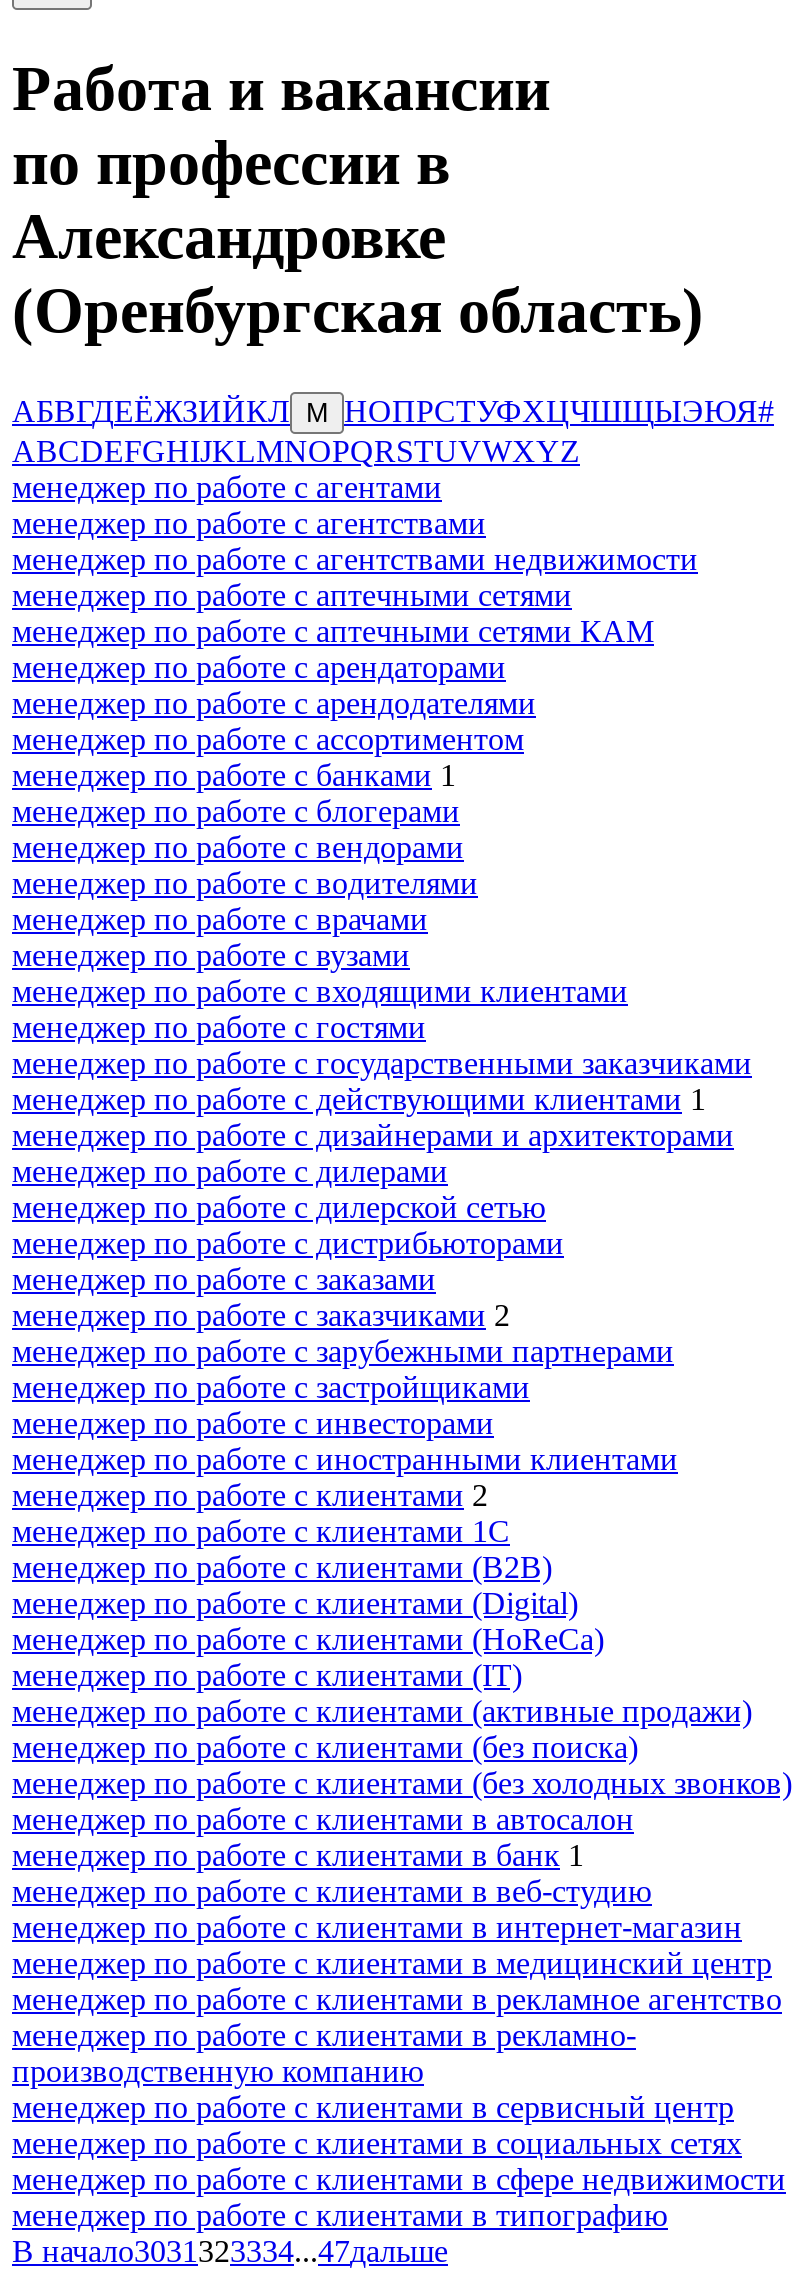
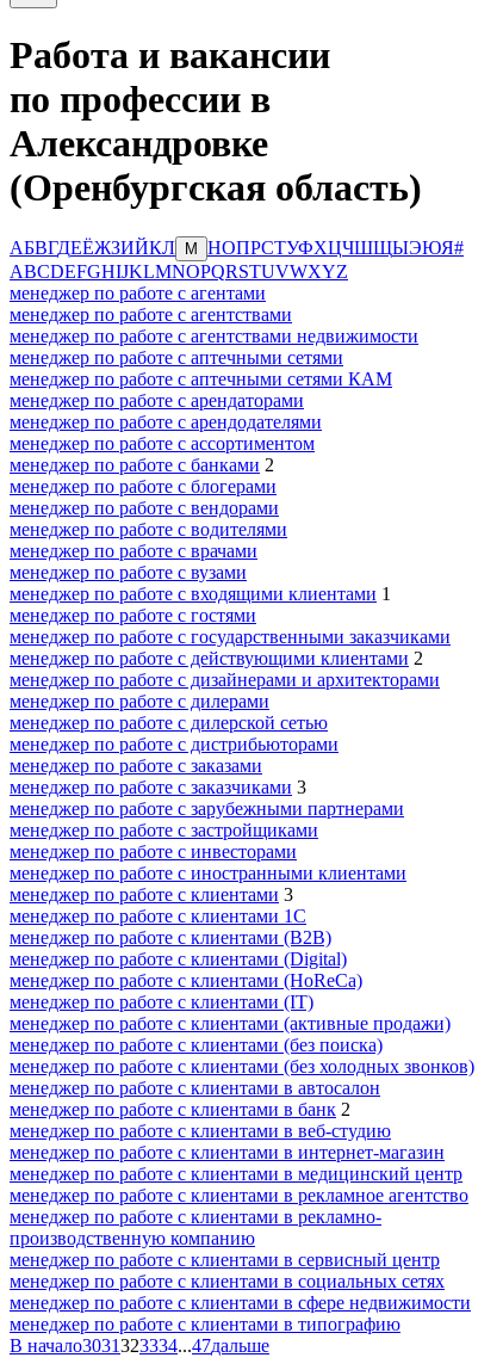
[12,758,456,792] менеджер по работе с банками 1 -> [10,455,274,475] менеджер по работе с банками 2
[12,974,628,1008] менеджер по работе с входящими клиентами -> [10,583,391,604] менеджер по работе с входящими клиентами 1
[12,1082,706,1116] менеджер по работе с действующими клиентами 1 -> [10,648,423,668] менеджер по работе с действующими клиентами 2
[12,1298,510,1332] менеджер по работе с заказчиками 2 -> [10,777,306,797] менеджер по работе с заказчиками 3
[12,1478,488,1512] менеджер по работе с клиентами 2 -> [10,884,293,904] менеджер по работе с клиентами 3
[12,1838,584,1872] менеджер по работе с клиентами в банк 1 -> [10,1099,350,1119] менеджер по работе с клиентами в банк 2

